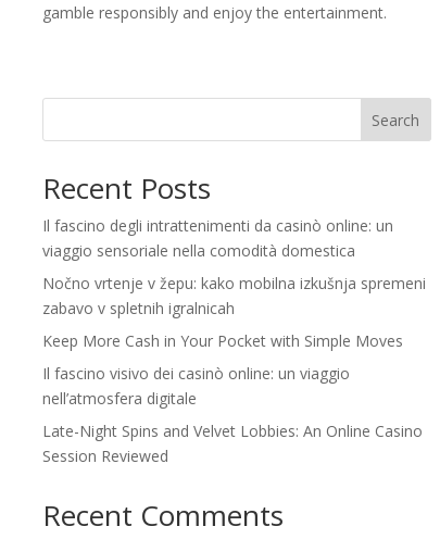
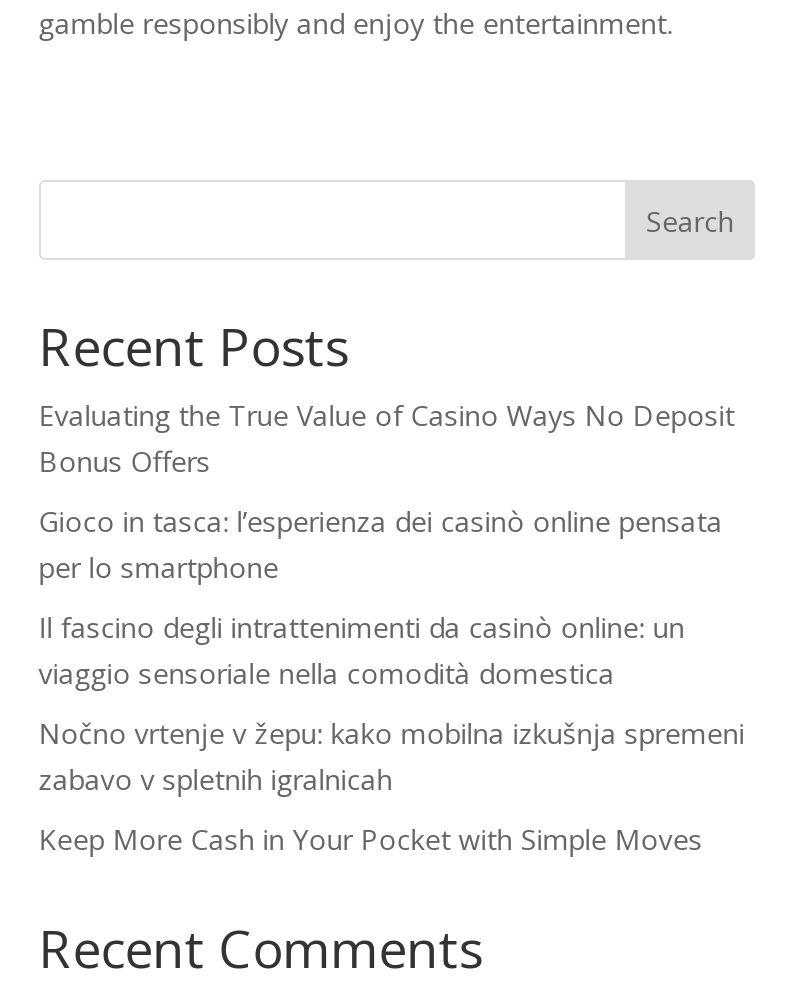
none -> [39,397,735,587] Evaluating the True Value of Casino Ways No Deposit | Bonus Offers | Gioco in tasca: l’esperienza dei casinò online pensata | per lo smartphone
moved [42,215,426,351] -> [39,609,745,859]: Il fascino degli intrattenimenti da casinò online: un | viaggio sensoriale nella comodità domestica | Nočno vrtenje v žepu: kako mobilna izkušnja spremeni | zabavo v spletnih igralnicah | Keep More Cash in Your Pocket with Simple Moves
[42,363,422,467] Il fascino visivo dei casinò online: un viaggio | nell’atmosfera digitale | Late-Night Spins and Velvet Lobbies: An Online Casino | Session Reviewed -> none

